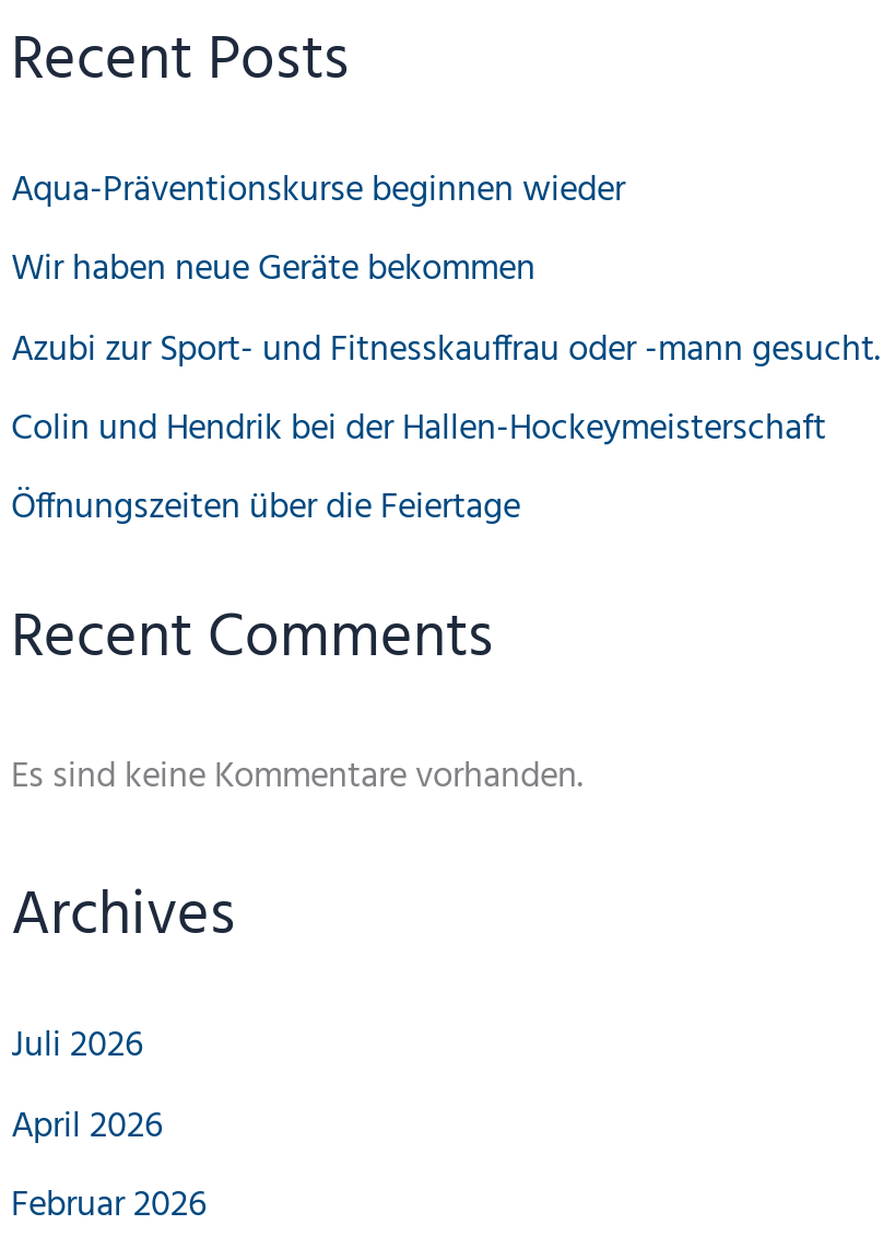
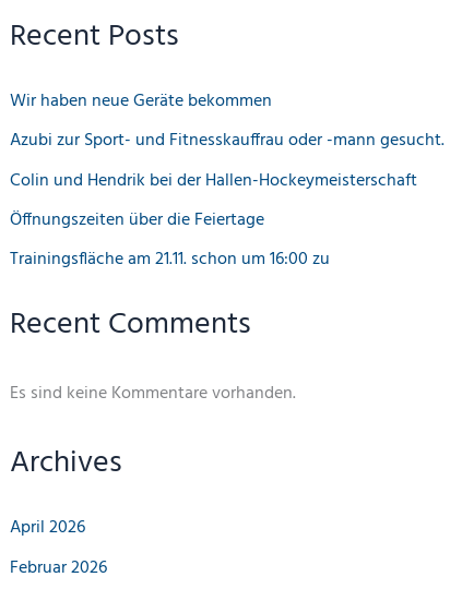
[11,163,625,220] Aqua-Präventionskurse beginnen wieder -> none
none -> [10,246,330,274] Trainingsfläche am 21.11. schon um 16:00 zu
[11,1019,142,1076] Juli 2026 -> none

